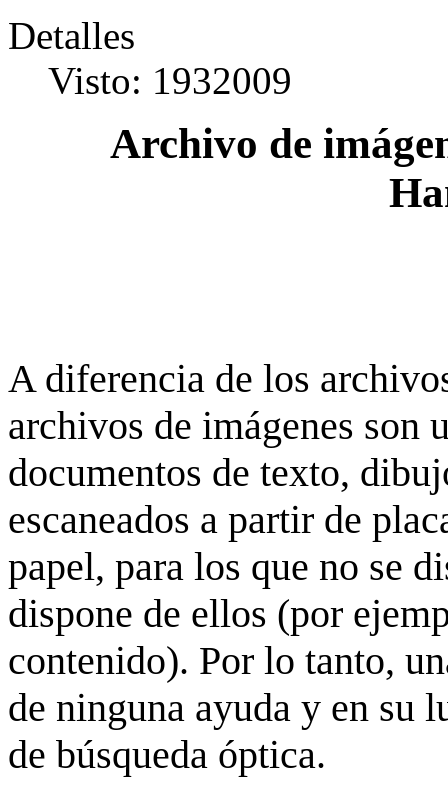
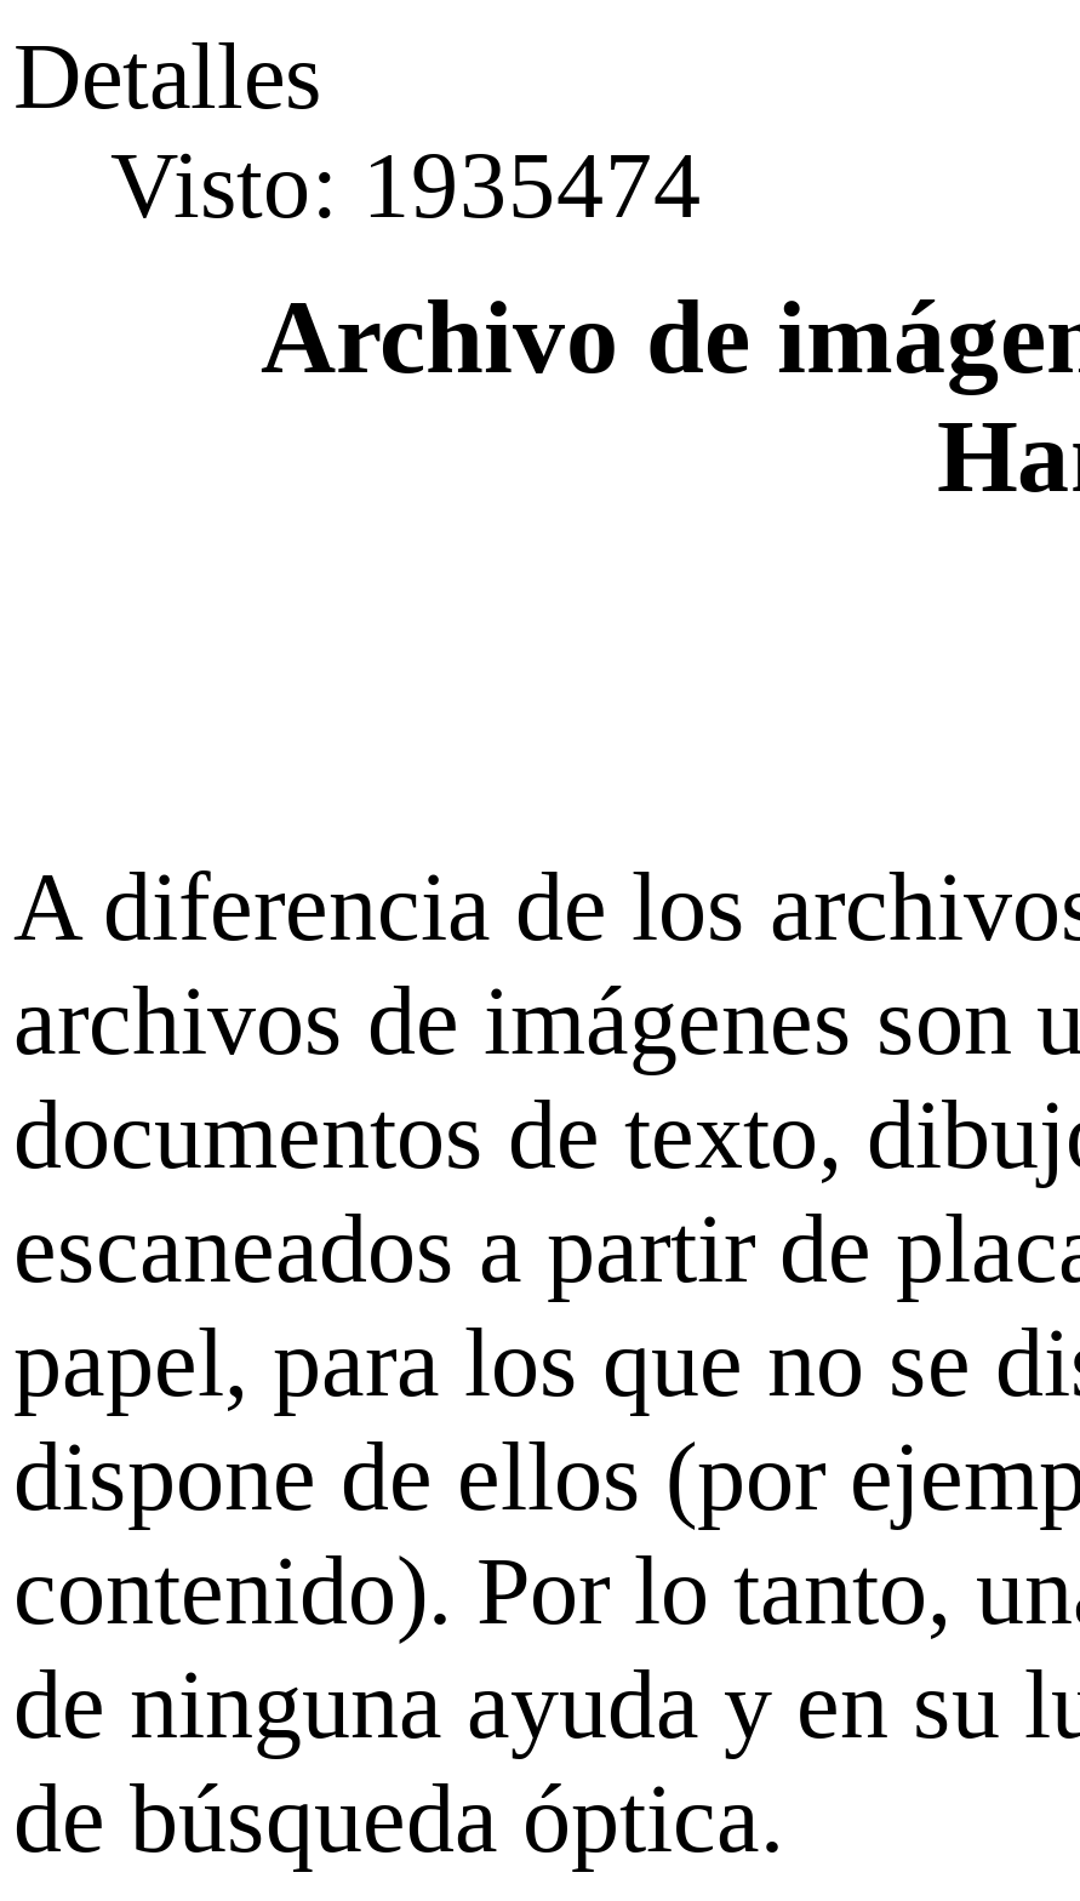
[48,59,292,102] Visto: 1932009 -> [110,132,702,236] Visto: 1935474

